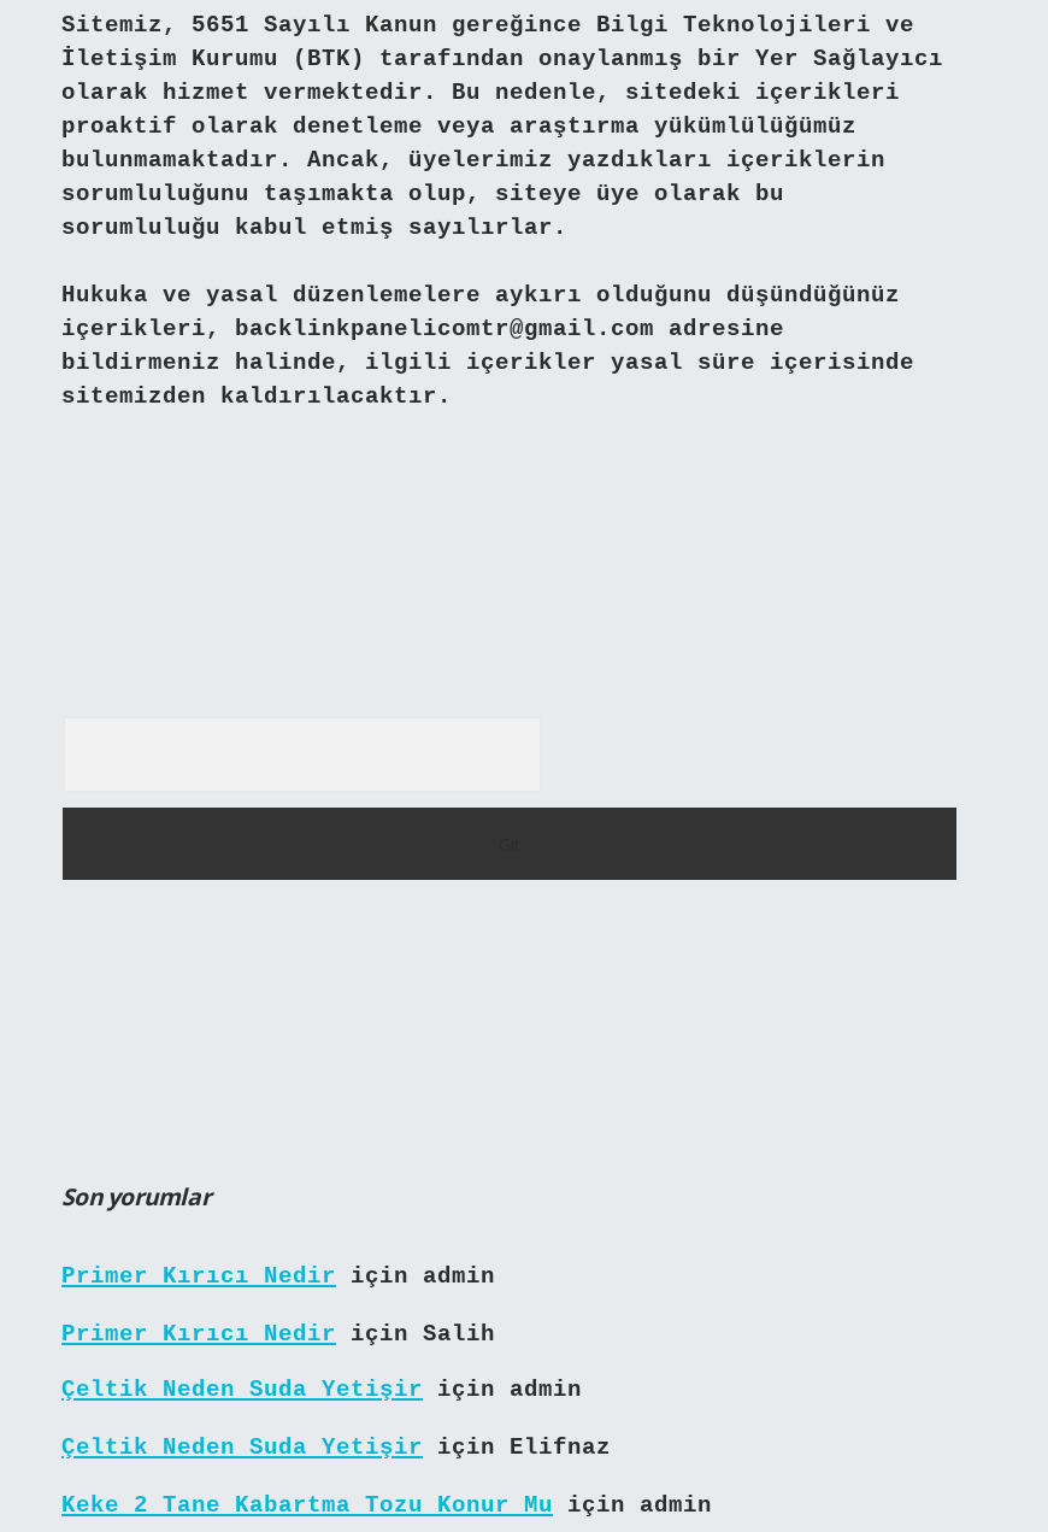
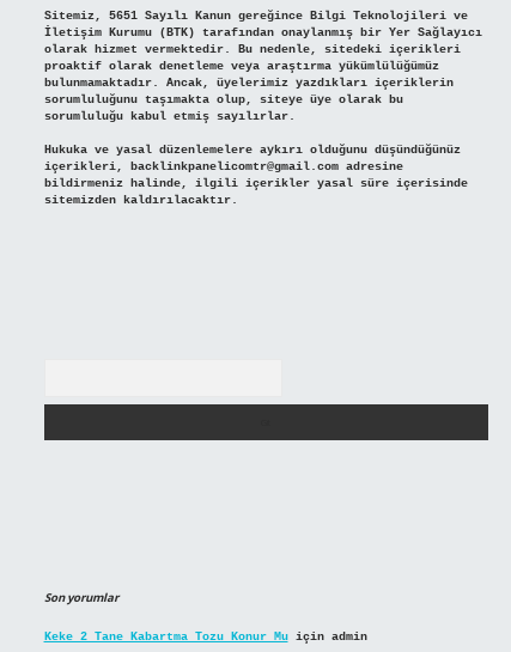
[61,1264,611,1461] Primer Kırıcı Nedir için admin | Primer Kırıcı Nedir için Salih | Çeltik Neden Suda Yetişir için admin | Çeltik Neden Suda Yetişir için Elifnaz -> none

